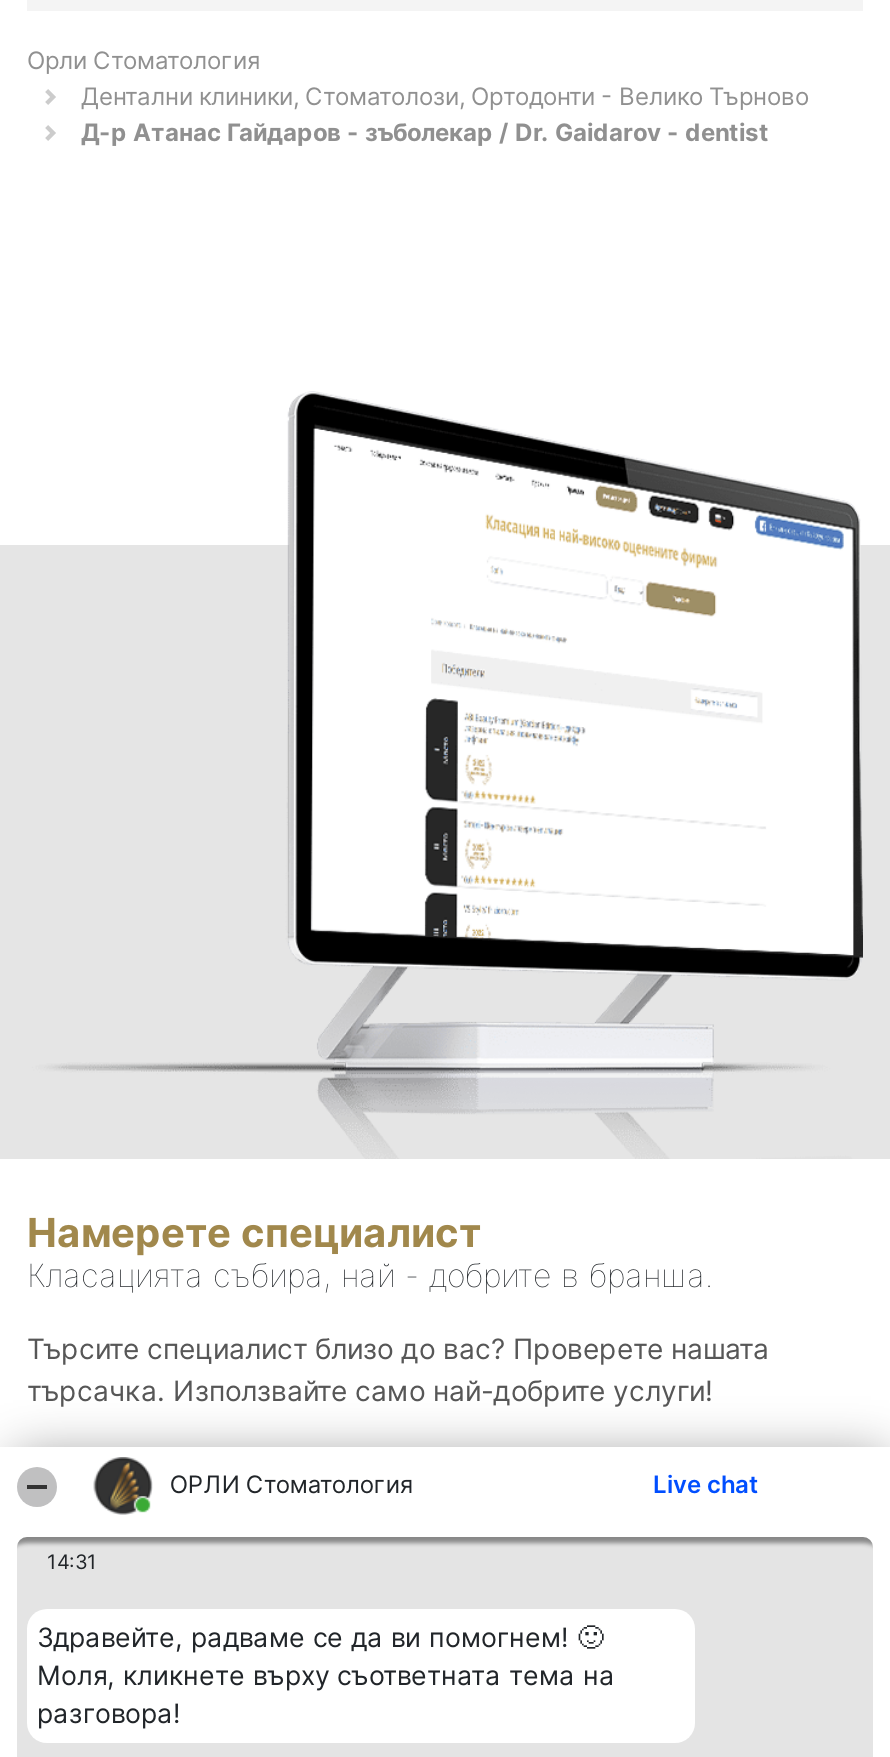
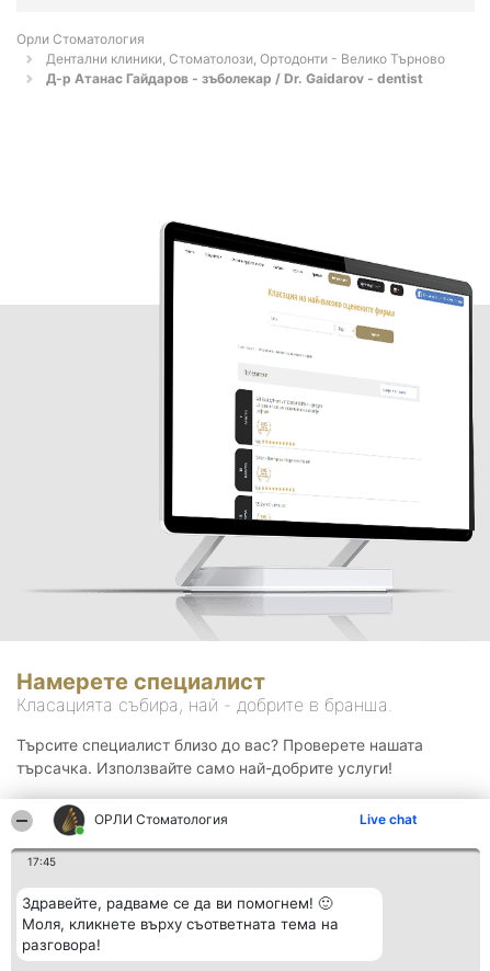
[47,1549,97,1573] 14:31 -> [27,855,56,868] 17:45

